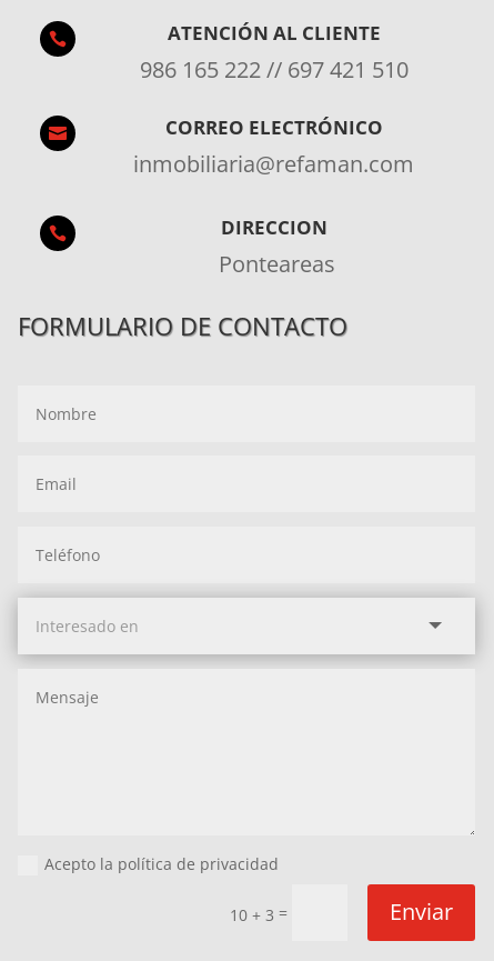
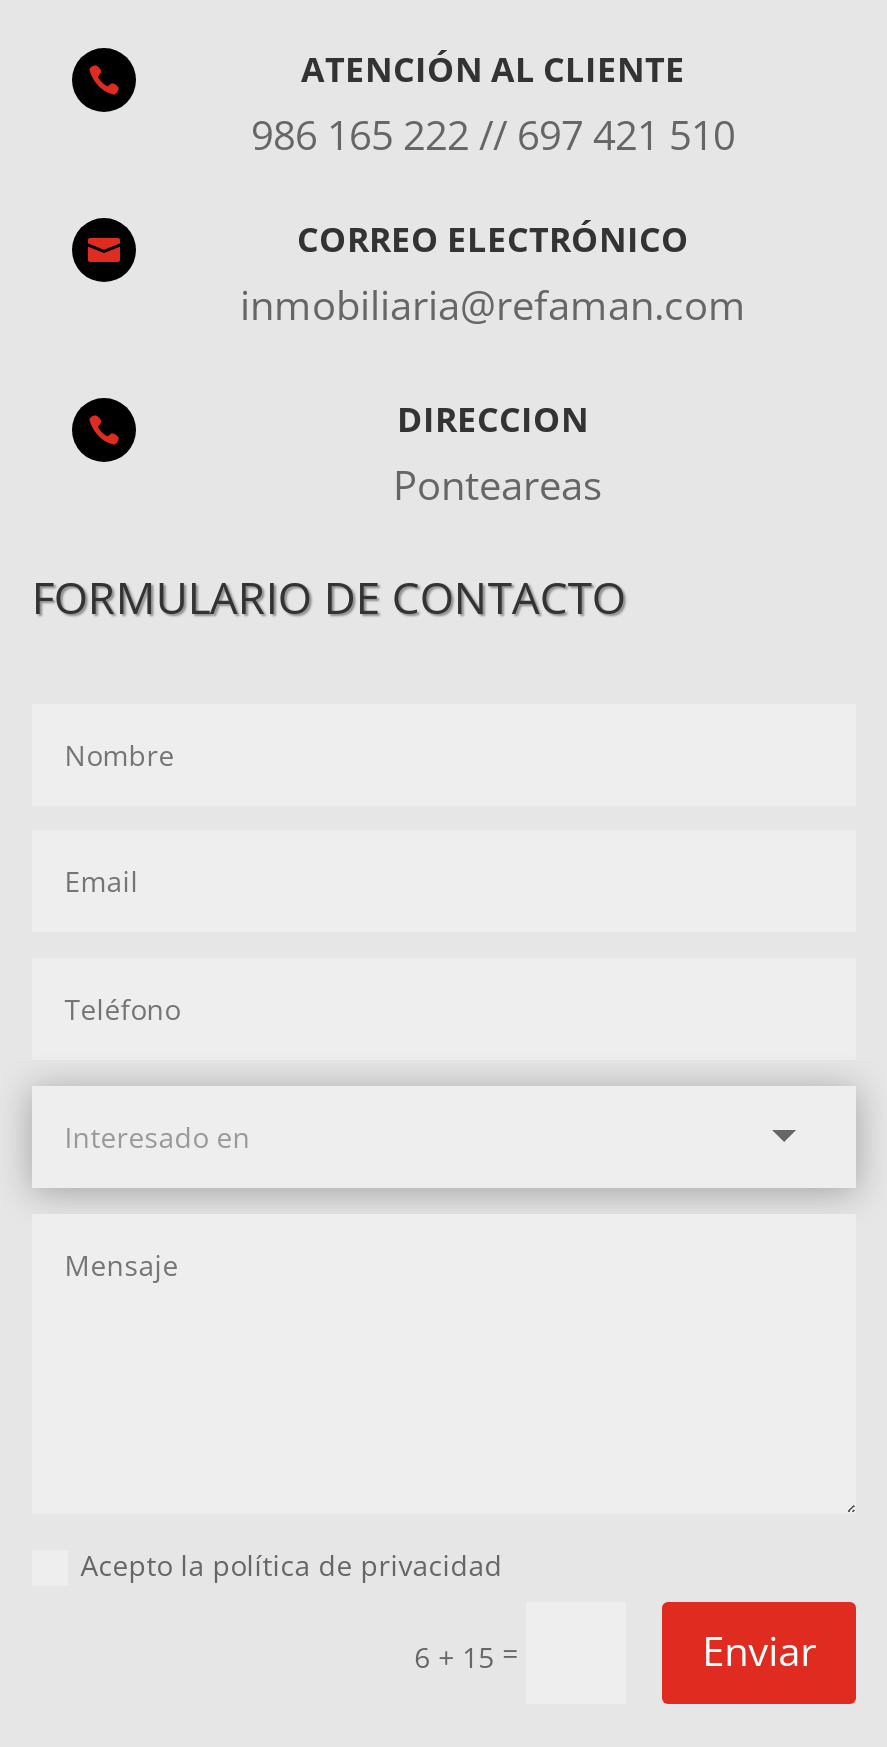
[230,902,292,925] 10 + 3 = -> [414,1634,526,1675] 6 + 15 =

